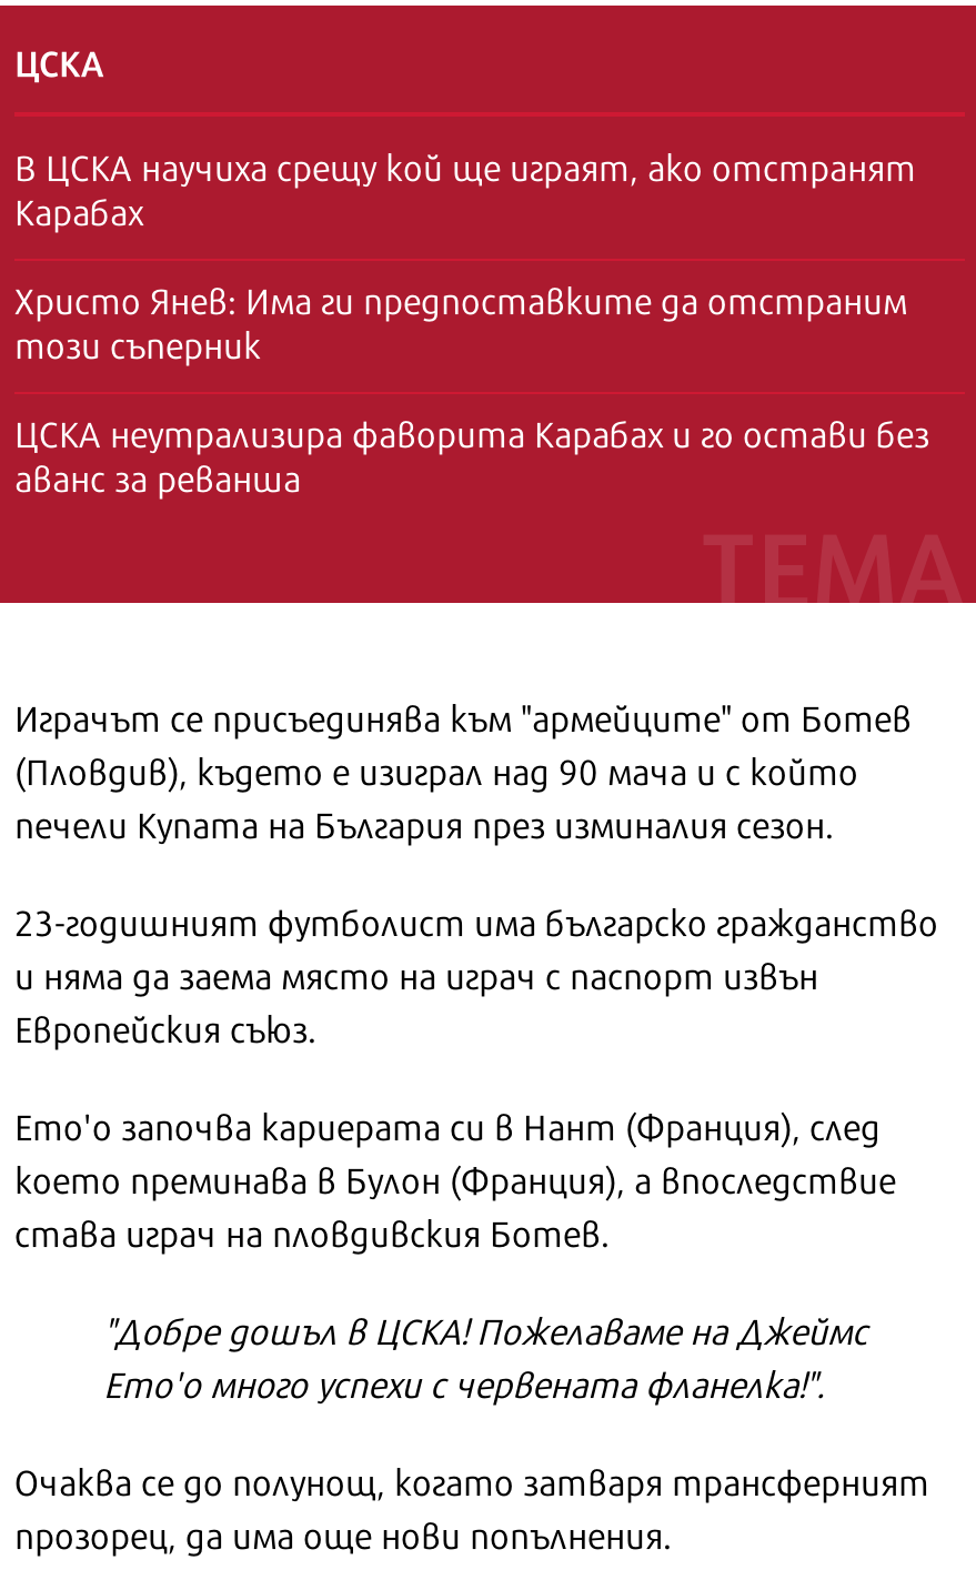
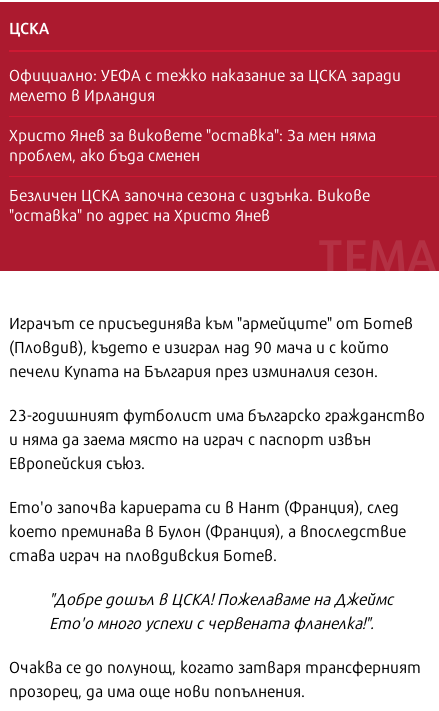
[14,139,916,237] В ЦСКА научиха срещу кой ще играят, ако отстранят | Карабах -> [9,62,401,106] Официално: УЕФА с тежко наказание за ЦСКА заради | мелето в Ирландия
[14,272,907,370] Христо Янев: Има ги предпоставките да отстраним | този съперник -> [9,122,376,166] Христо Янев за виковете "оставка": За мен няма | проблем, ако бъда сменен
[14,405,929,503] ЦСКА неутрализира фаворита Карабах и го остави без | аванс за реванша -> [9,182,370,226] Безличен ЦСКА започна сезона с издънка. Викове | "оставка" по адрес на Христо Янев

